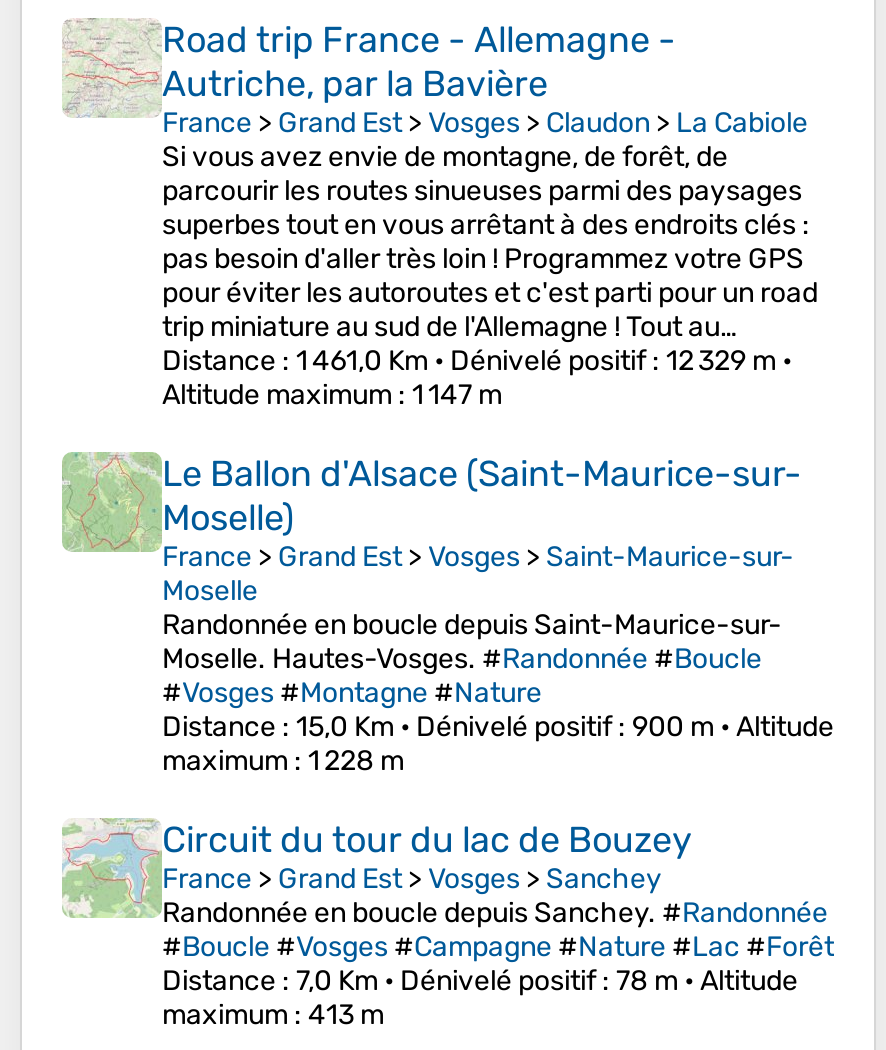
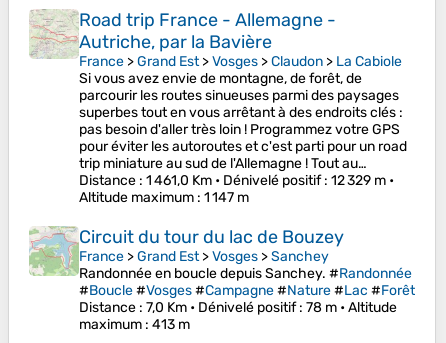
[62,450,834,778] [image] | Le Ballon d'Alsace (Saint-Maurice-sur- | Moselle) | France > Grand Est > Vosges > Saint-Maurice-sur- | Moselle | Randonnée en boucle depuis Saint-Maurice-sur- | Moselle. Hautes-Vosges. #Randonnée #Boucle | #Vosges #Montagne #Nature | Distance: 15,0 Km • Dénivelé positif: 900 m • Altitude | maximum: 1 228 m -> none

